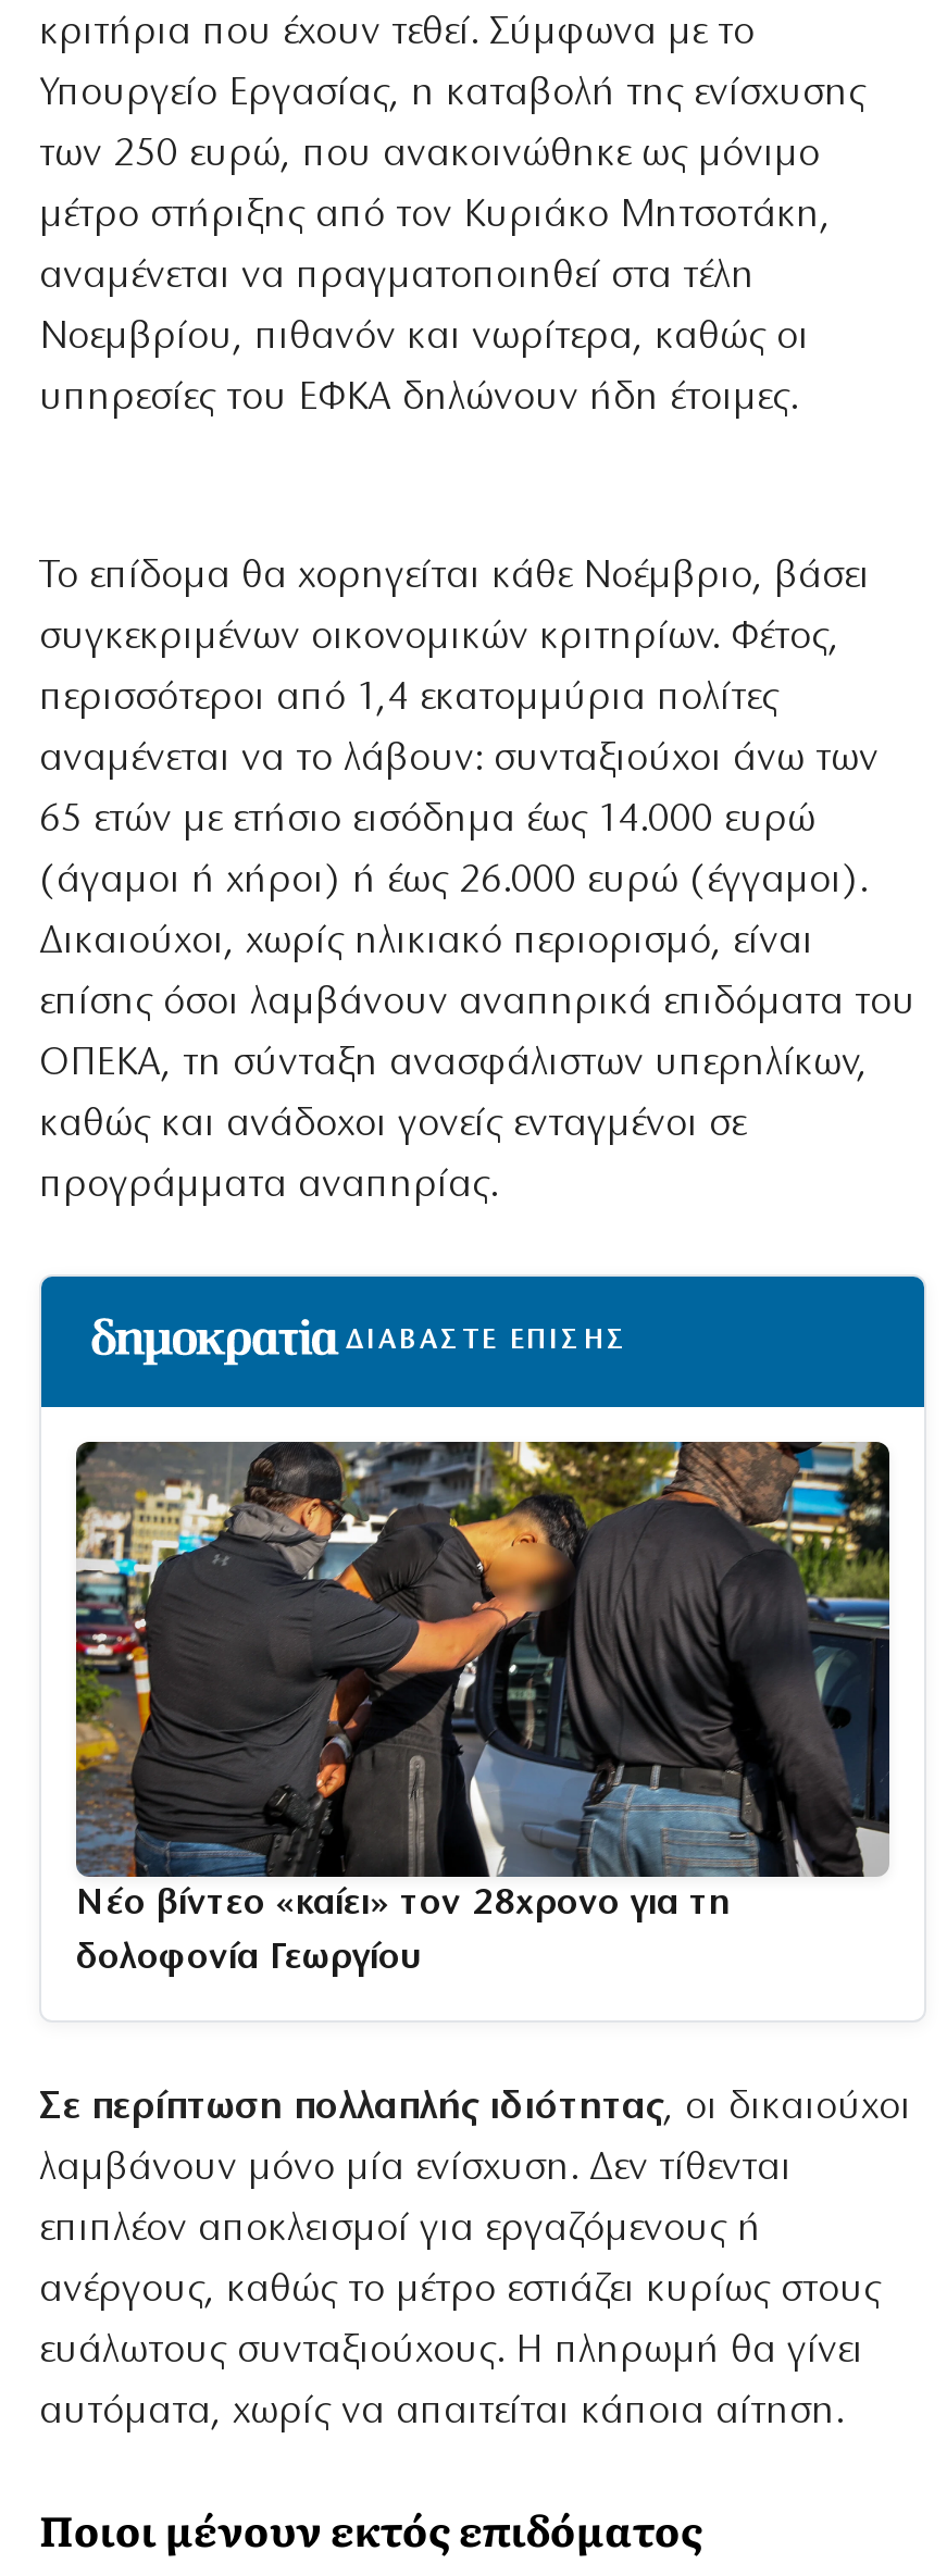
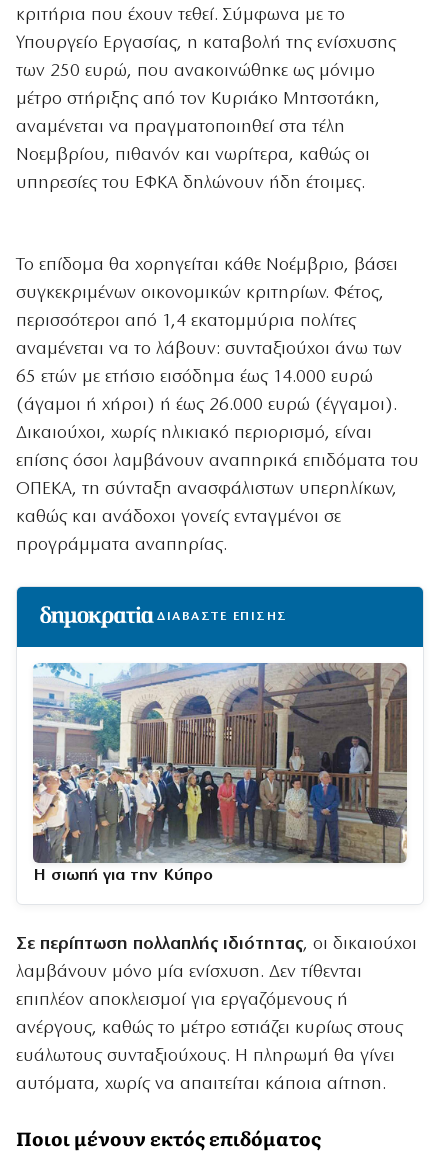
[74,1440,889,1977] [image] | Νέο βίντεο «καίει» τον 28χρονο για τη | δολοφονία Γεωργίου -> [32,662,408,884] [image] | Η σιωπή για την Κύπρο

